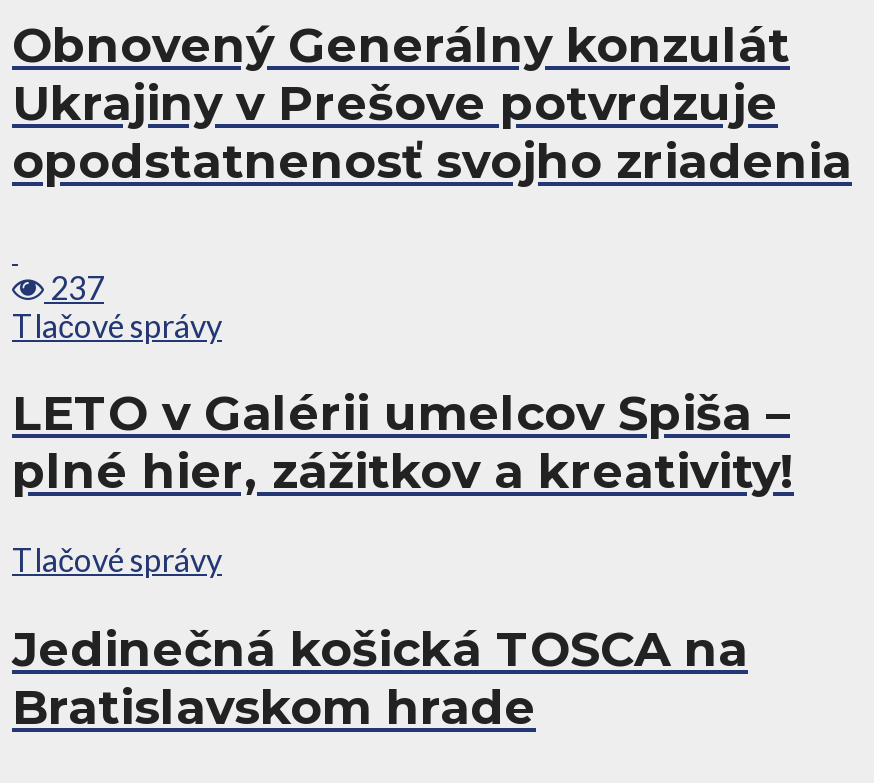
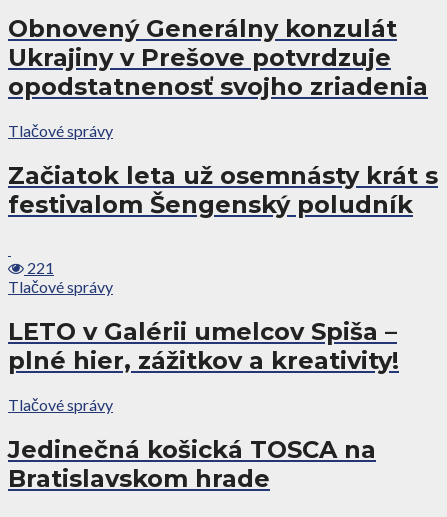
[50,267,104,305] 237 -> [8,121,438,277] Tlačové správy | Začiatok leta už osemnásty krát s | festivalom Šengenský poludník | 221

